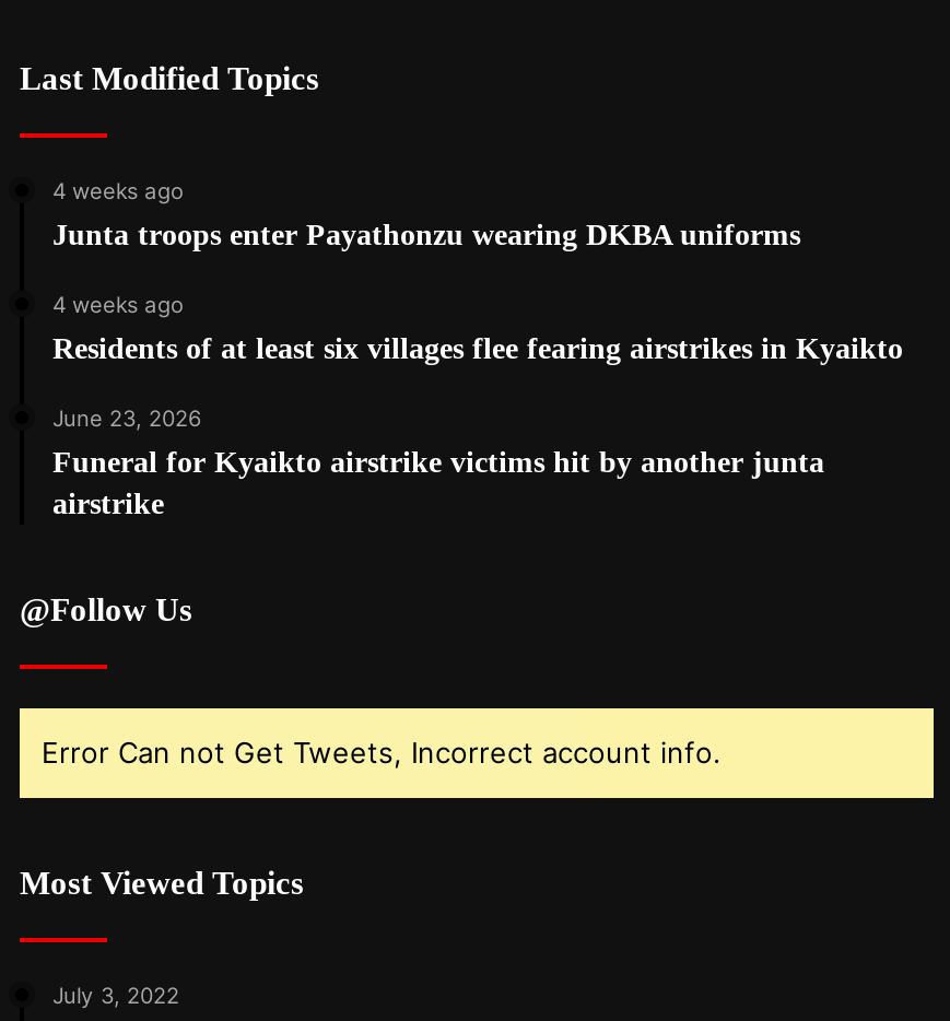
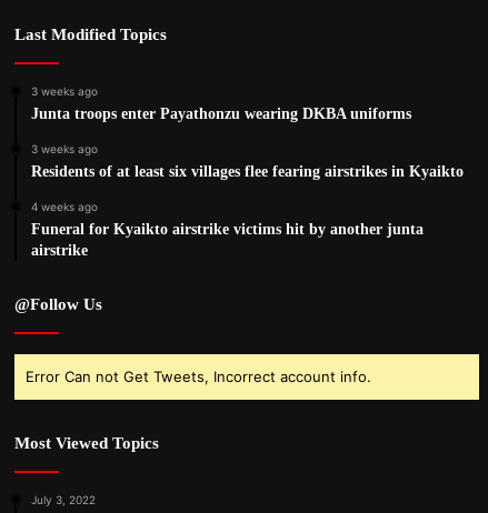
[52,178,184,204] 4 weeks ago -> [31,85,98,98] 3 weeks ago
[52,291,184,318] 4 weeks ago -> [31,142,98,156] 3 weeks ago
[52,405,201,431] June 23, 2026 -> [31,200,98,214] 4 weeks ago

